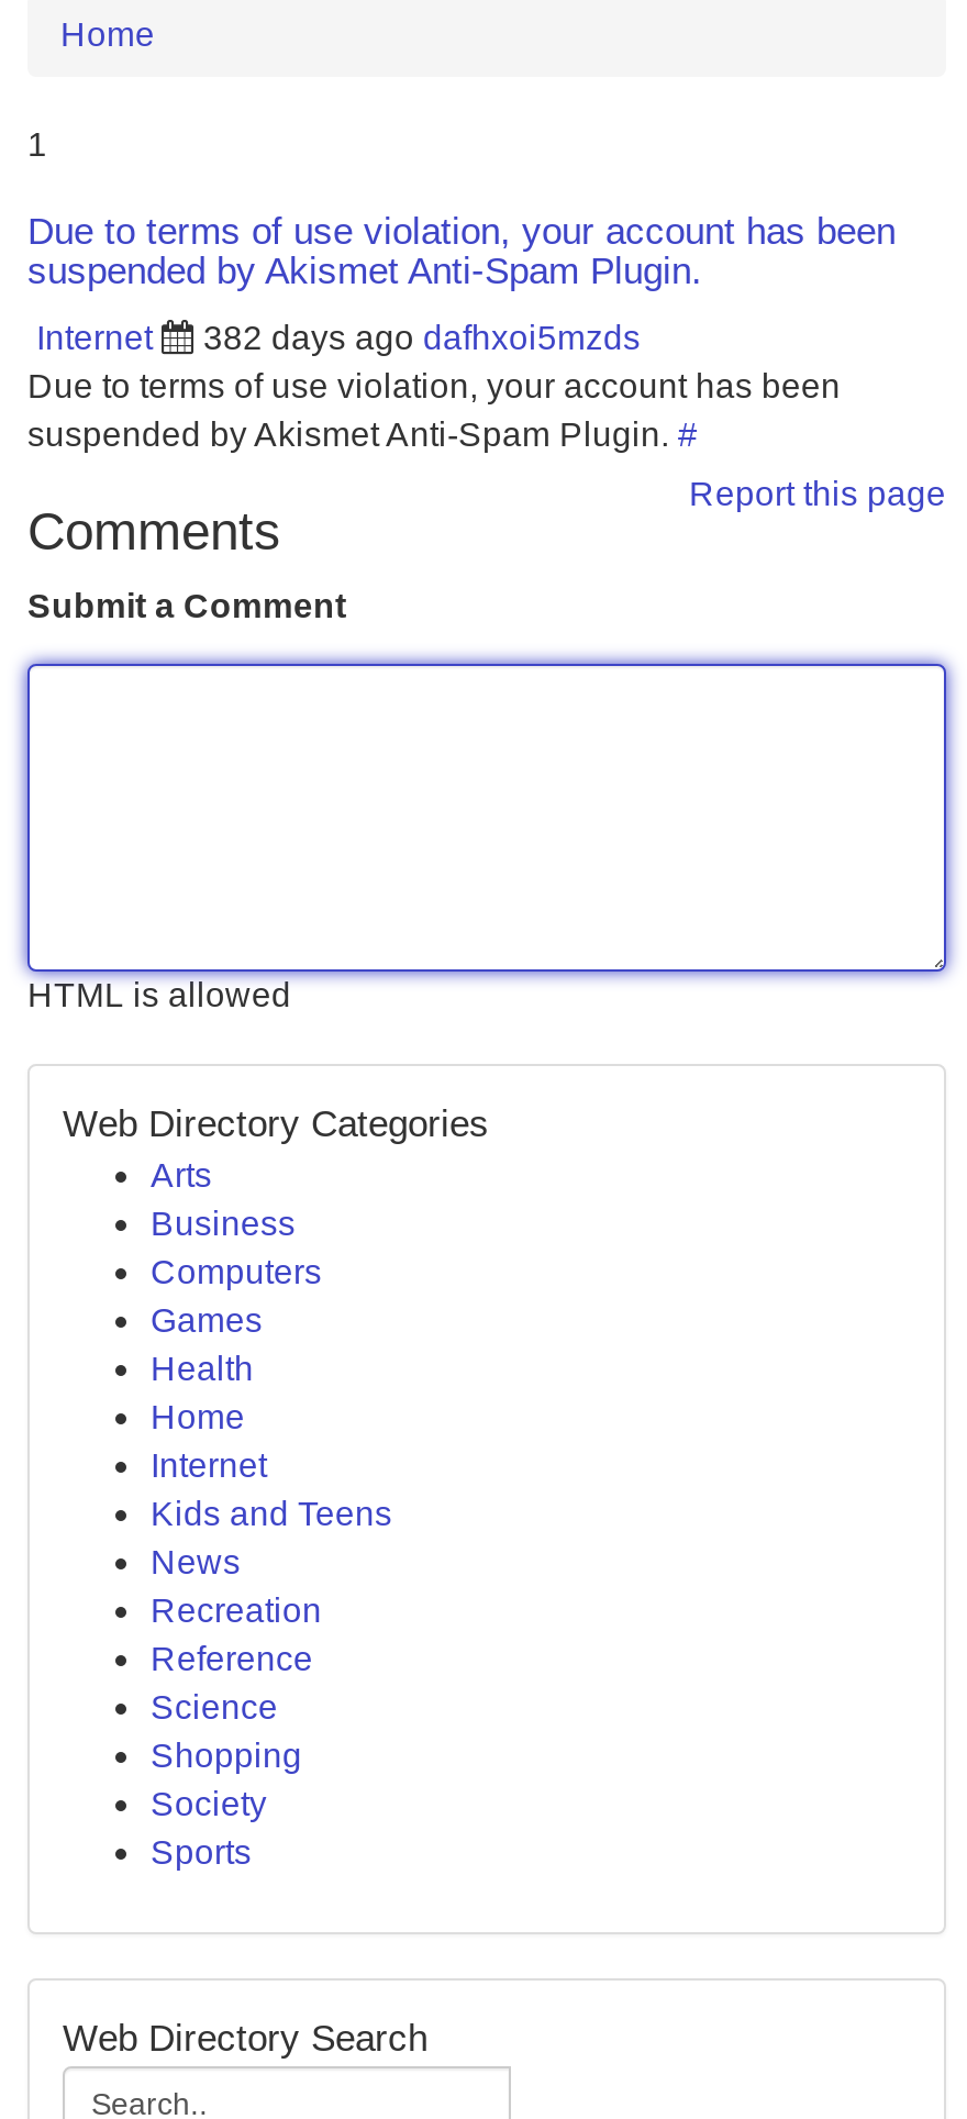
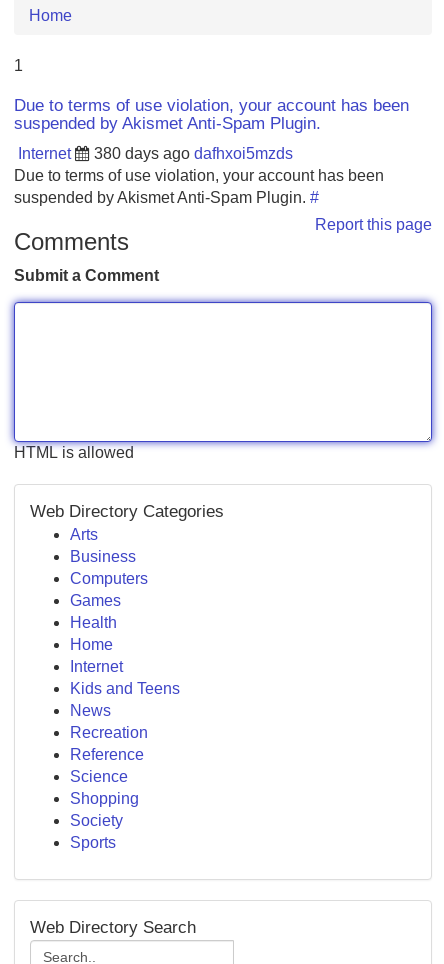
[203,319,641,356] 382 days ago dafhxoi5mzds -> [94,145,293,162] 380 days ago dafhxoi5mzds

